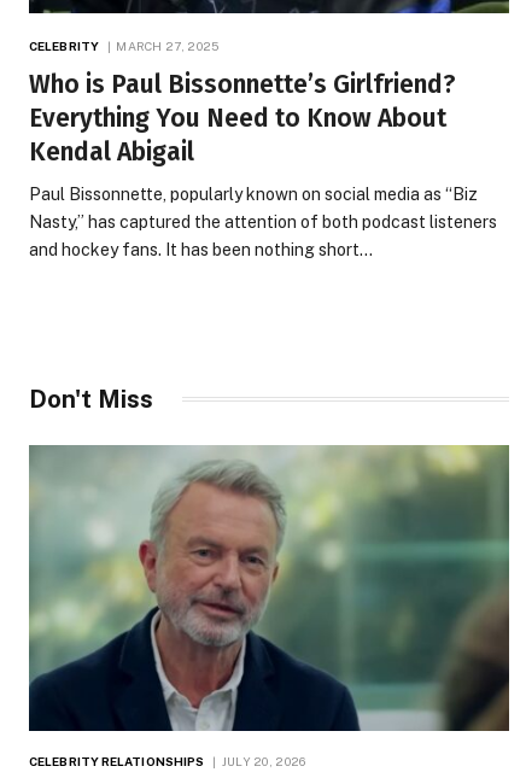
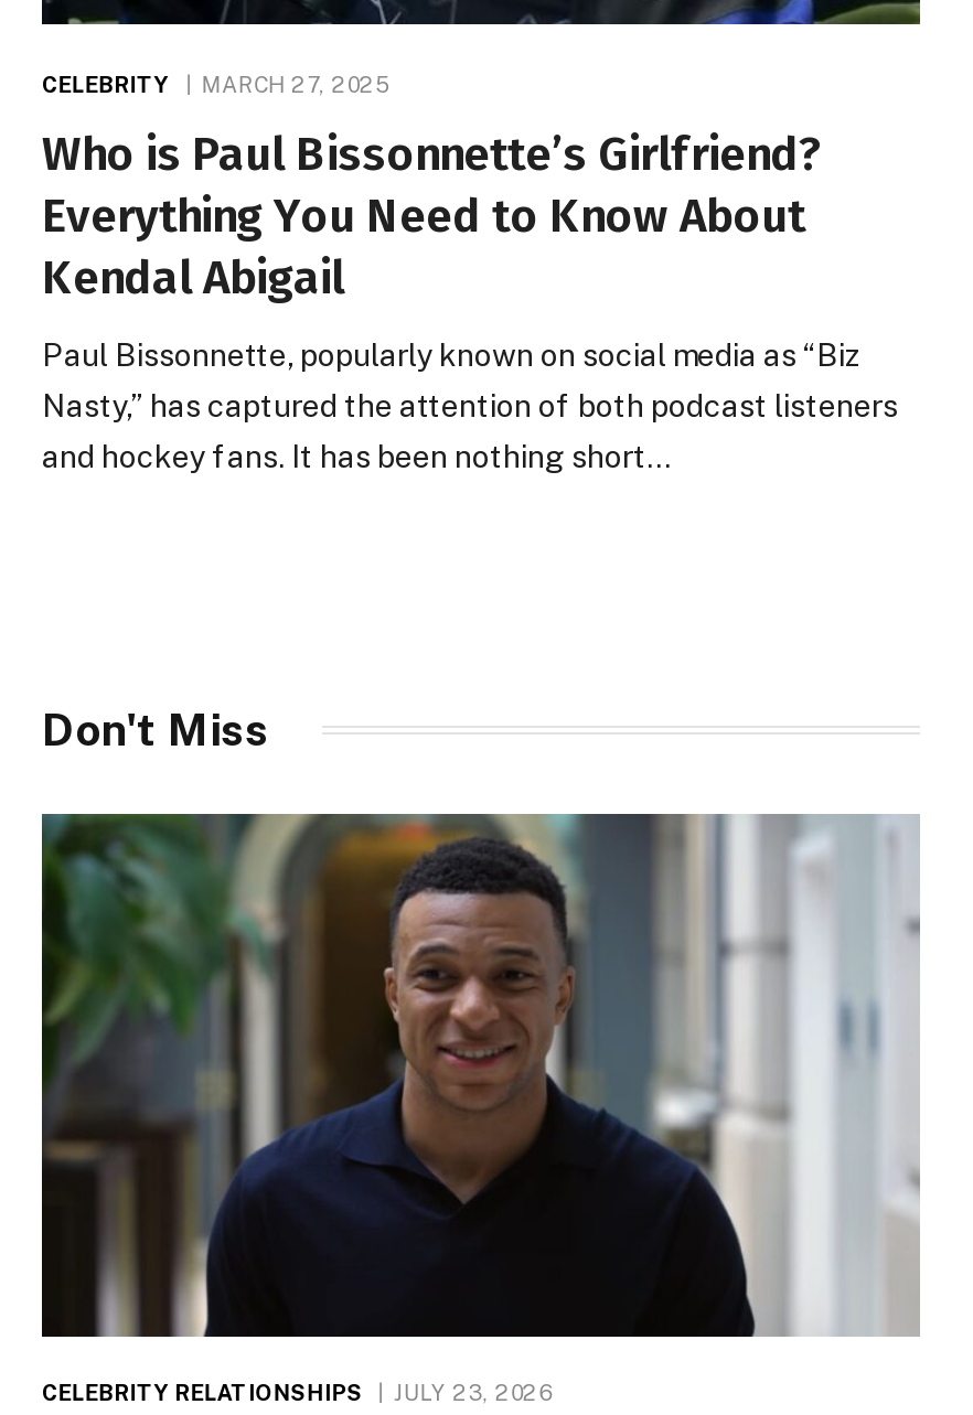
[28,445,510,768] [image] | CELEBRITY RELATIONSHIPS JULY 20, 2026 -> [40,814,920,1404] [image] | CELEBRITY RELATIONSHIPS JULY 23, 2026

